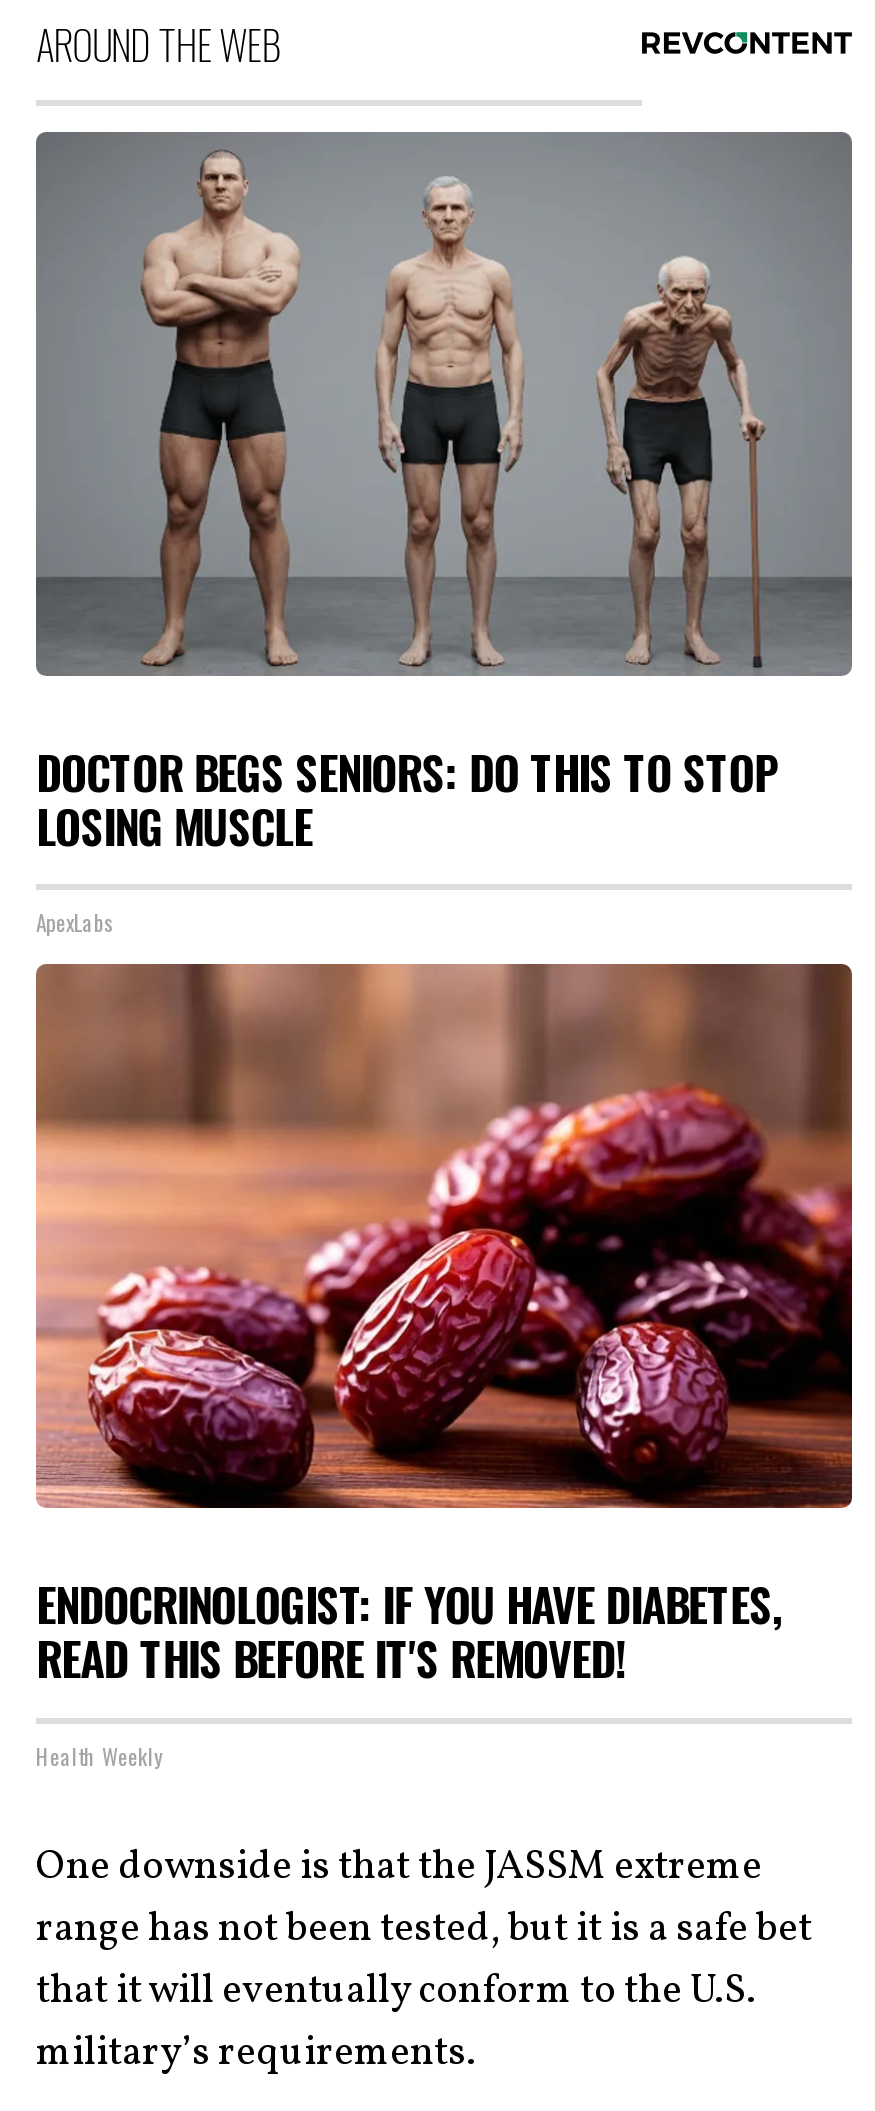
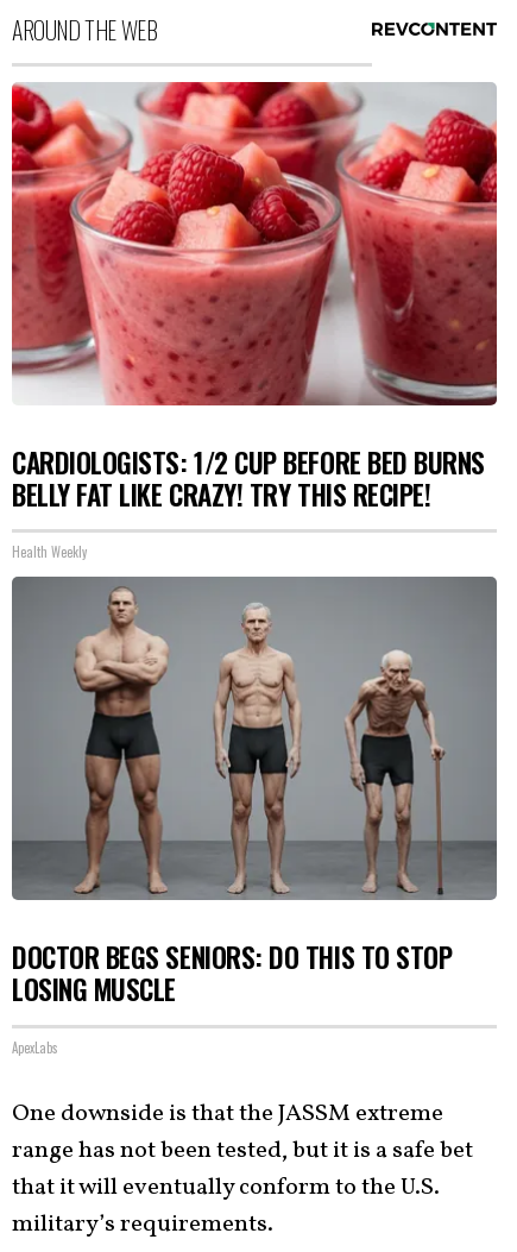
none -> [11,81,498,514] [image] | CARDIOLOGISTS: 1/2 CUP BEFORE BED BURNS | BELLY FAT LIKE CRAZY! TRY THIS RECIPE!
moved [36,142,777,938] -> [12,583,452,1056]: [image] | DOCTOR BEGS SENIORS: DO THIS TO STOP | LOSING MUSCLE | ApexLabs
[34,964,854,1692] [image] | ENDOCRINOLOGIST: IF YOU HAVE DIABETES, | READ THIS BEFORE IT'S REMOVED! -> none
moved [36,1739,162,1771] -> [12,542,87,561]: Health Weekly

